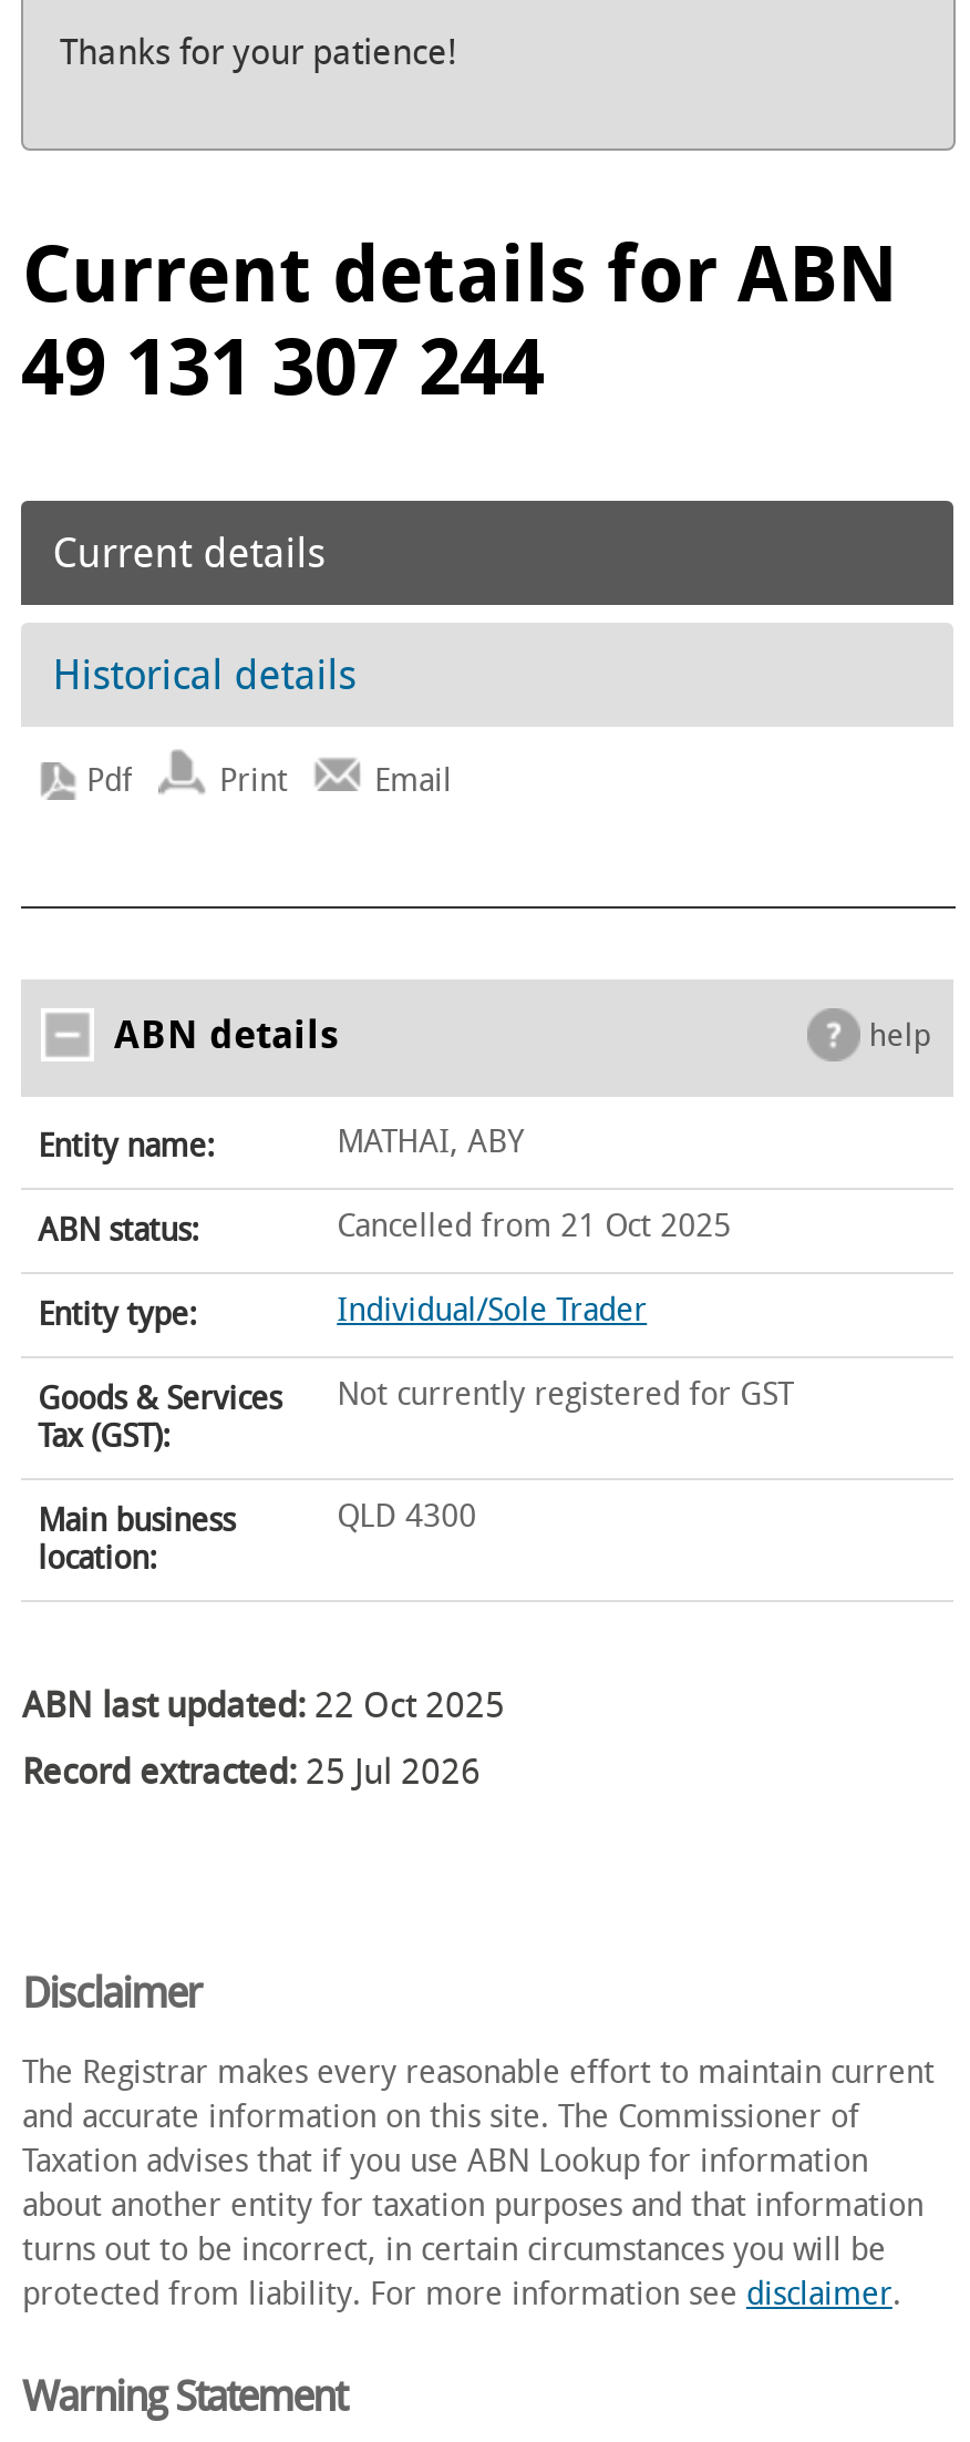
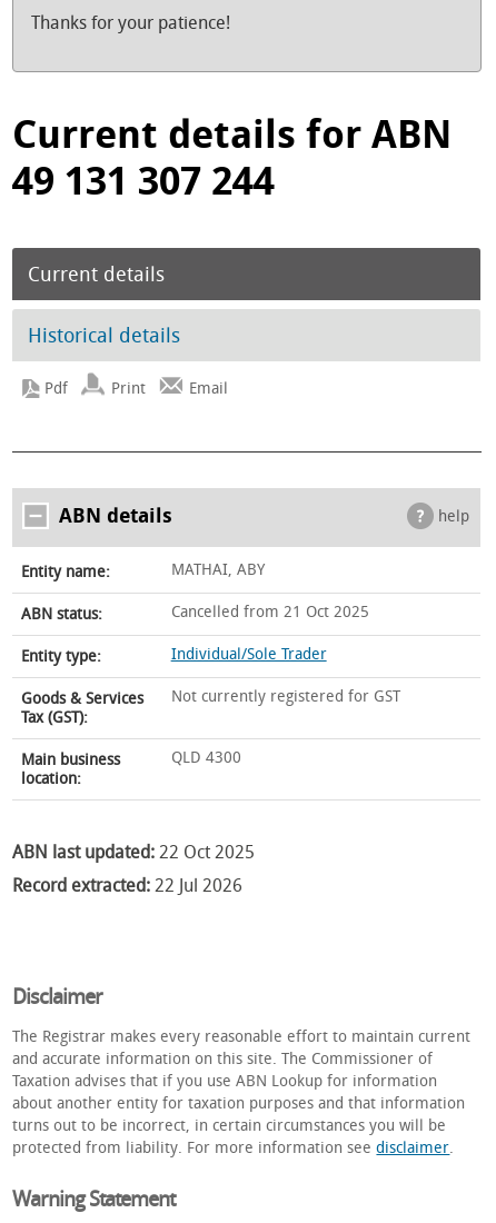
[22,1750,480,1792] Record extracted: 25 Jul 2026 -> [13,875,243,896] Record extracted: 22 Jul 2026

